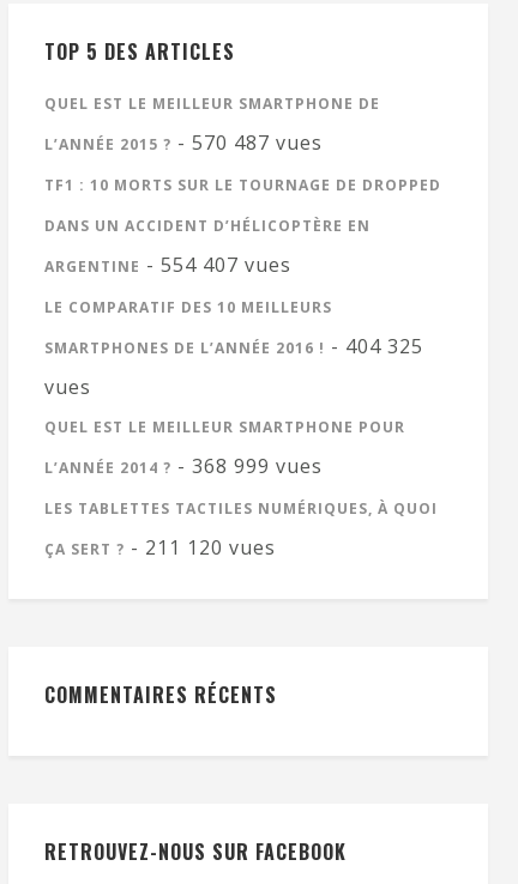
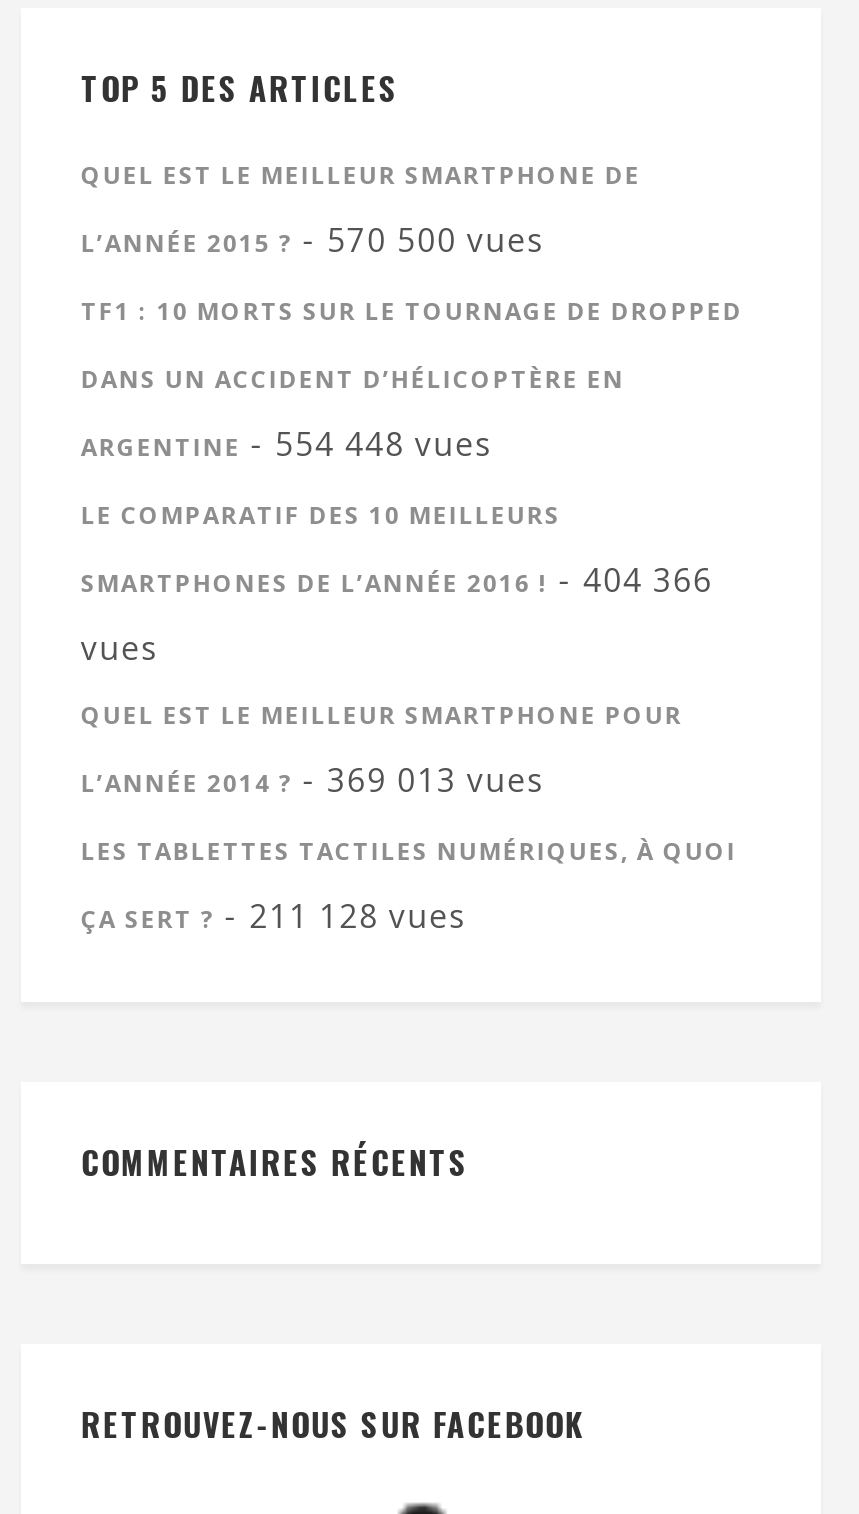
[44,129,322,155] L’ANNÉE 2015 ? - 570 487 vues -> [81,218,545,262] L’ANNÉE 2015 ? - 570 500 vues
[44,251,291,278] ARGENTINE - 554 407 vues -> [81,422,493,466] ARGENTINE - 554 448 vues
[44,333,423,359] SMARTPHONES DE L’ANNÉE 2016 ! - 404 325 -> [81,558,713,602] SMARTPHONES DE L’ANNÉE 2016 ! - 404 366
[44,453,322,479] L’ANNÉE 2014 ? - 368 999 vues -> [81,758,545,802] L’ANNÉE 2014 ? - 369 013 vues
[44,534,276,560] ÇA SERT ? - 211 120 vues -> [81,894,467,938] ÇA SERT ? - 211 128 vues

